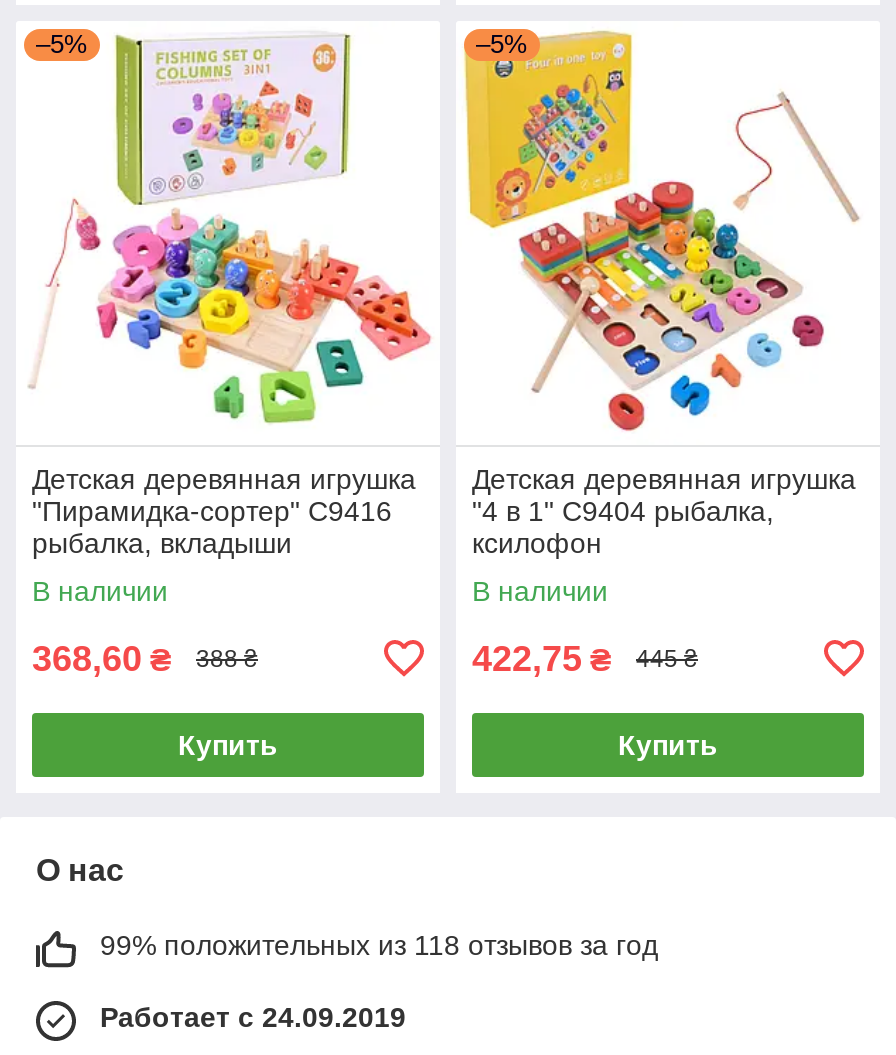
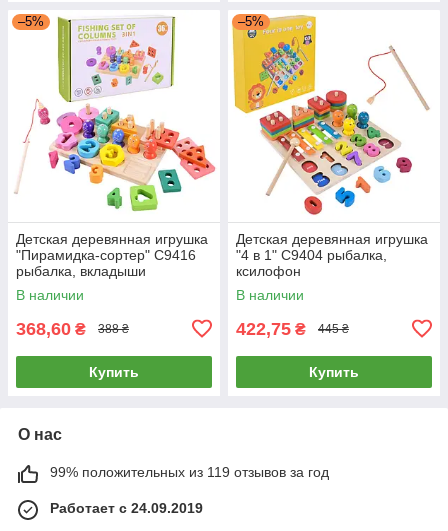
[100,929,658,961] 99% положительных из 118 отзывов за год -> [50,464,329,480] 99% положительных из 119 отзывов за год

